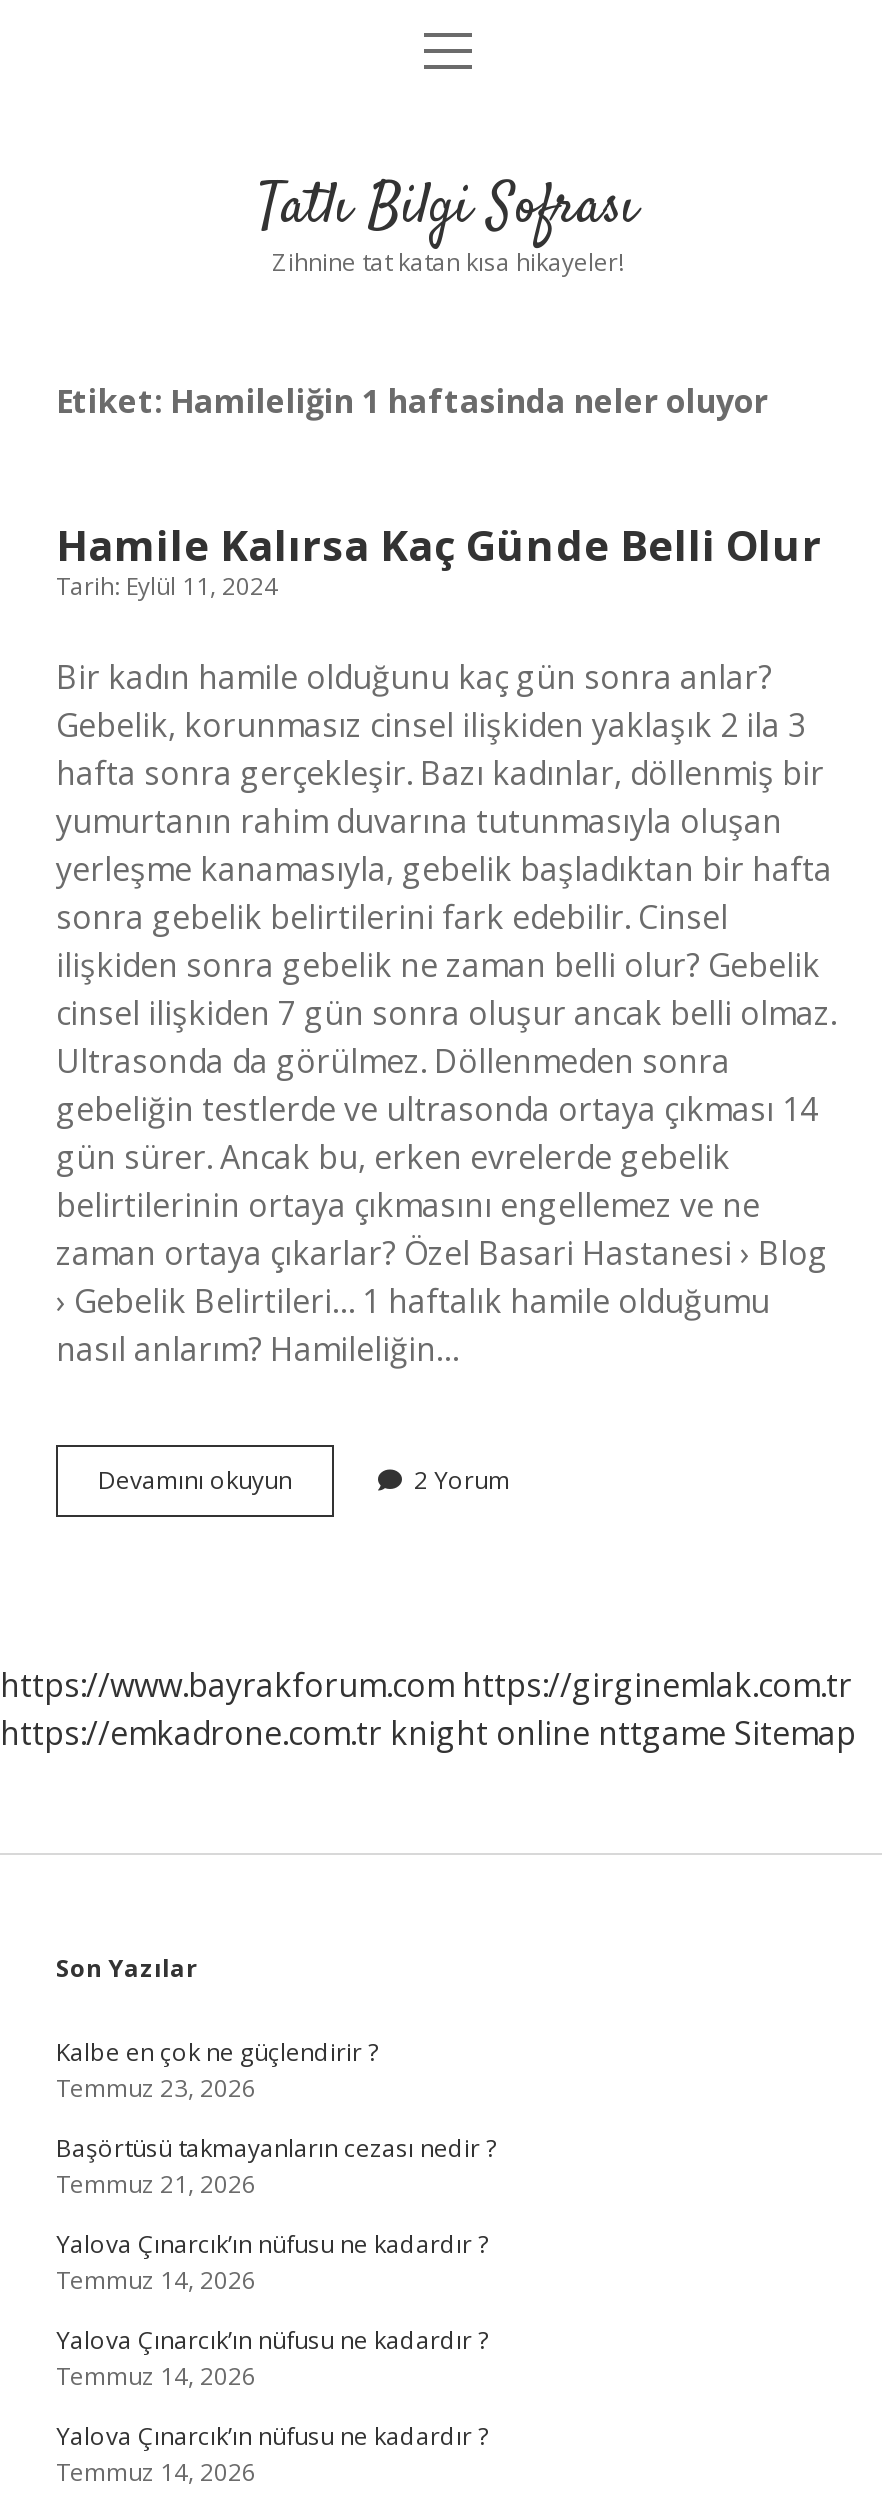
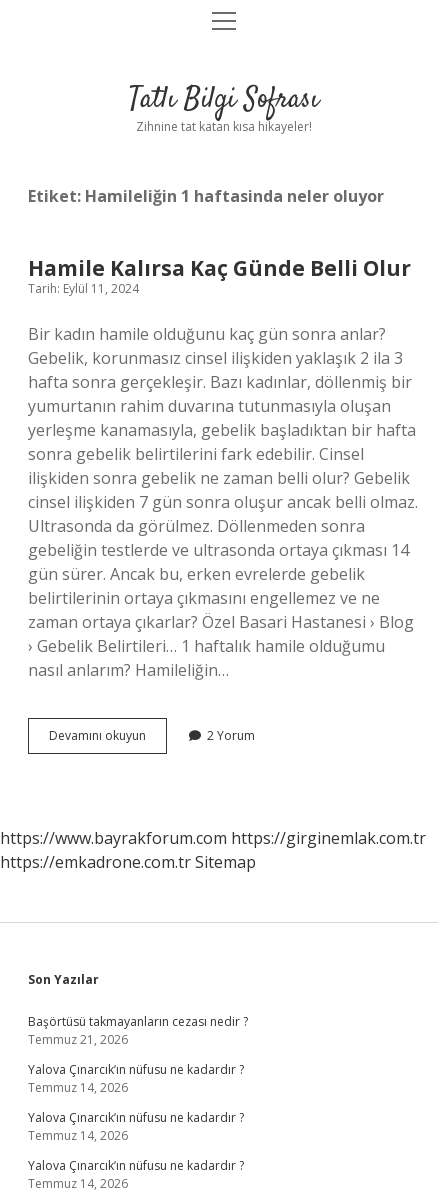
[0,1711,856,1755] https://emkadrone.com.tr knight online nttgame Sitemap -> [0,851,256,873] https://emkadrone.com.tr Sitemap
[56,2035,378,2105] Kalbe en çok ne güçlendirir ? | Temmuz 23, 2026 -> none

